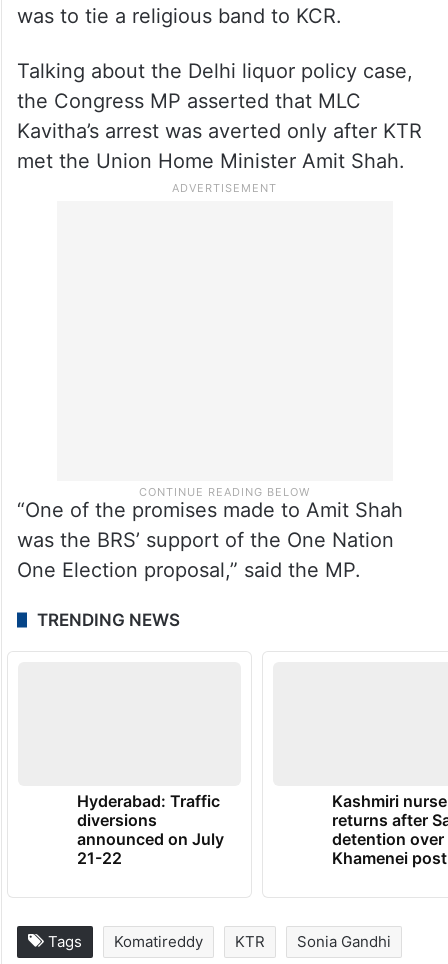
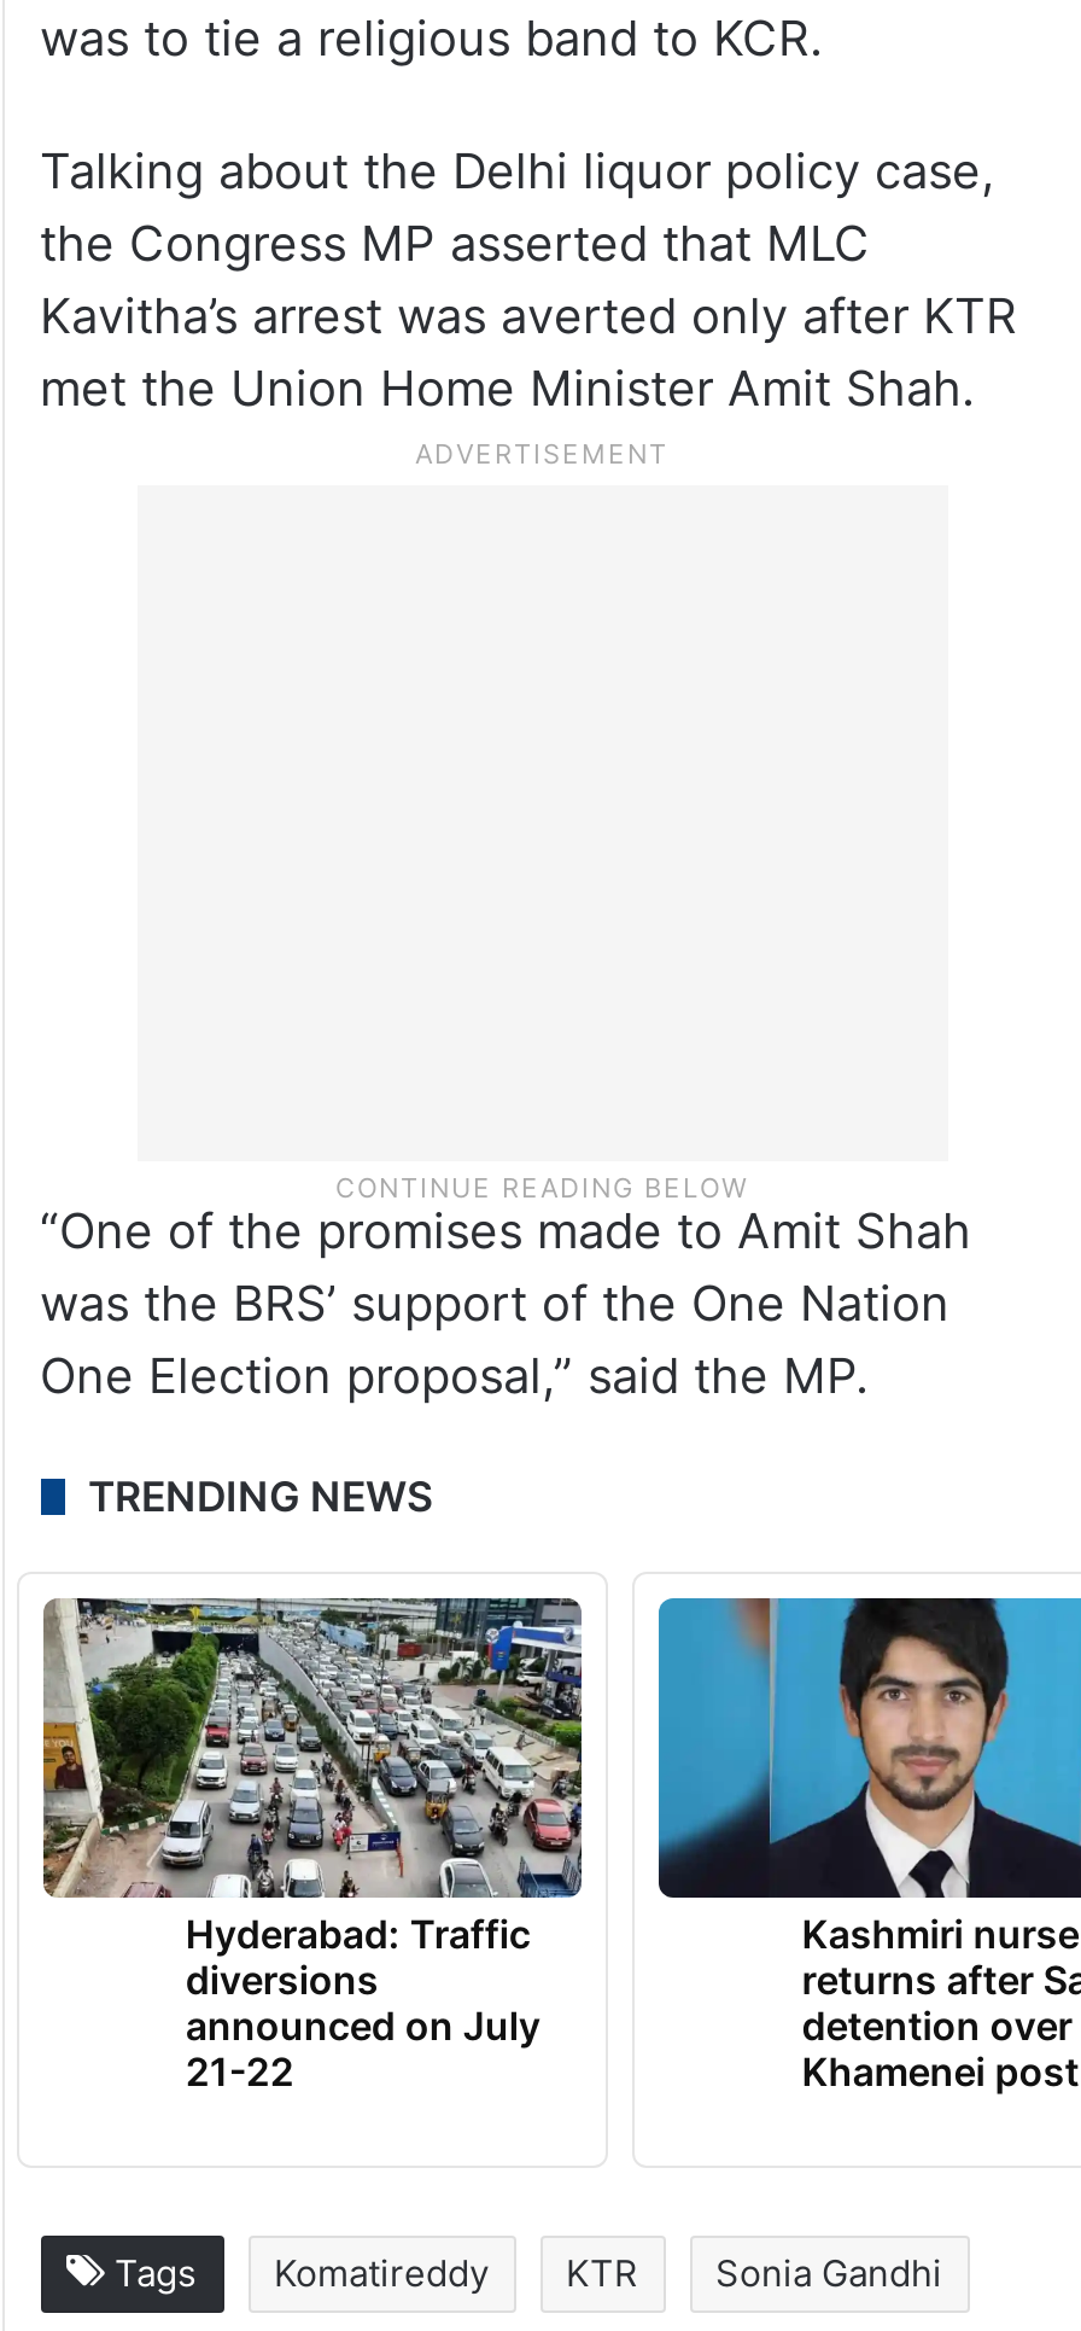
none -> [41,1596,584,1900] [image]
none -> [656,1596,1074,1900] [image]

